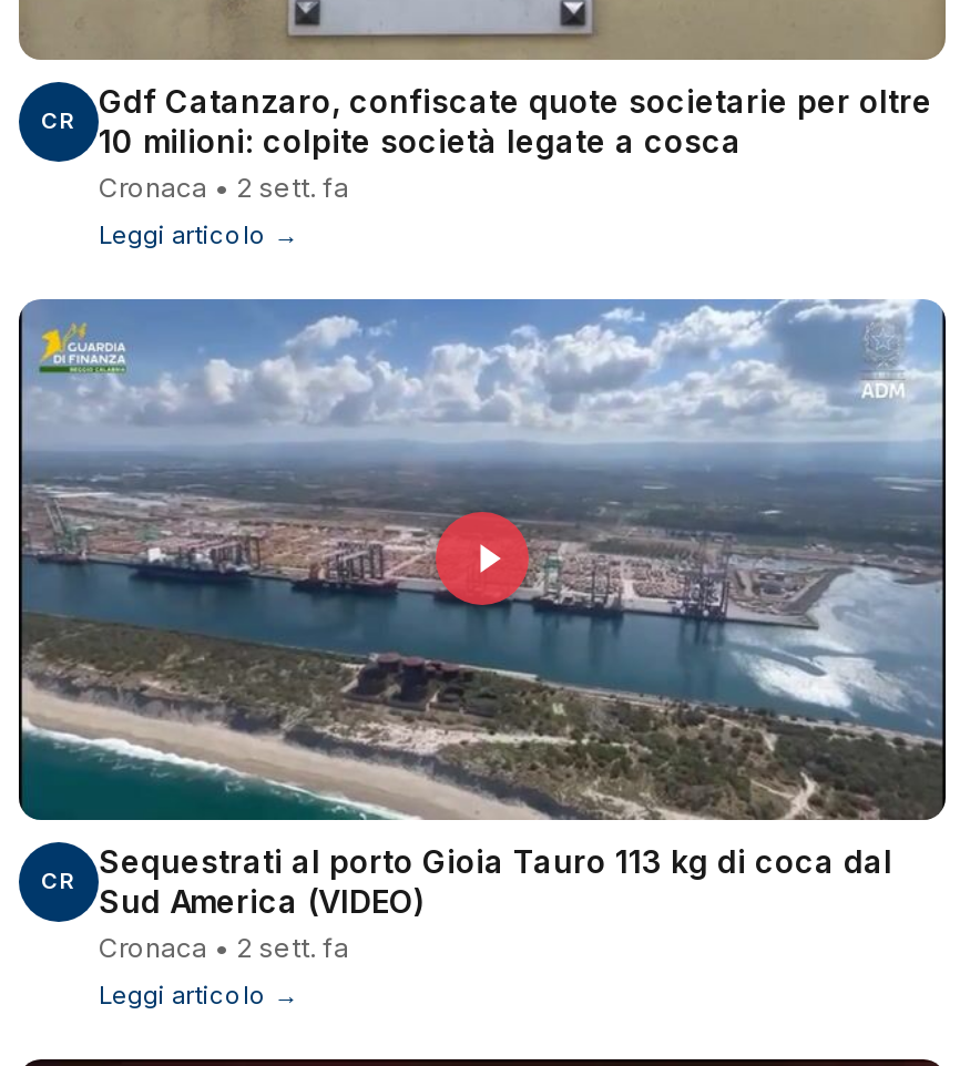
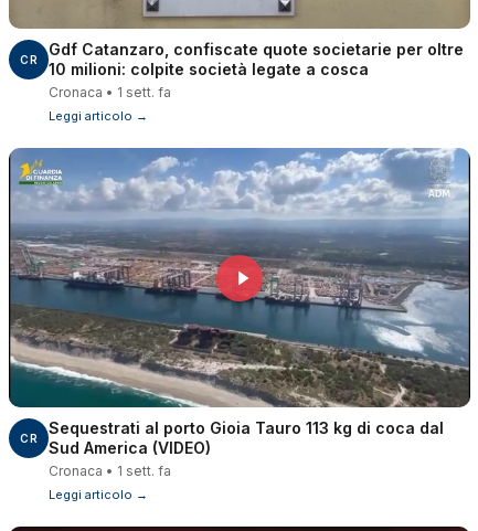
[99,169,349,203] Cronaca • 2 sett. fa -> [49,84,171,101] Cronaca • 1 sett. fa
[99,930,349,963] Cronaca • 2 sett. fa -> [49,463,171,480] Cronaca • 1 sett. fa

